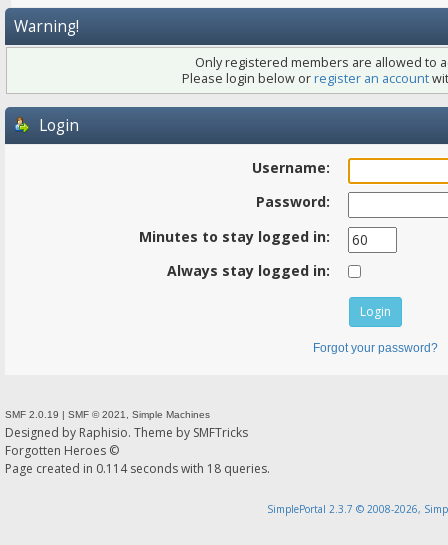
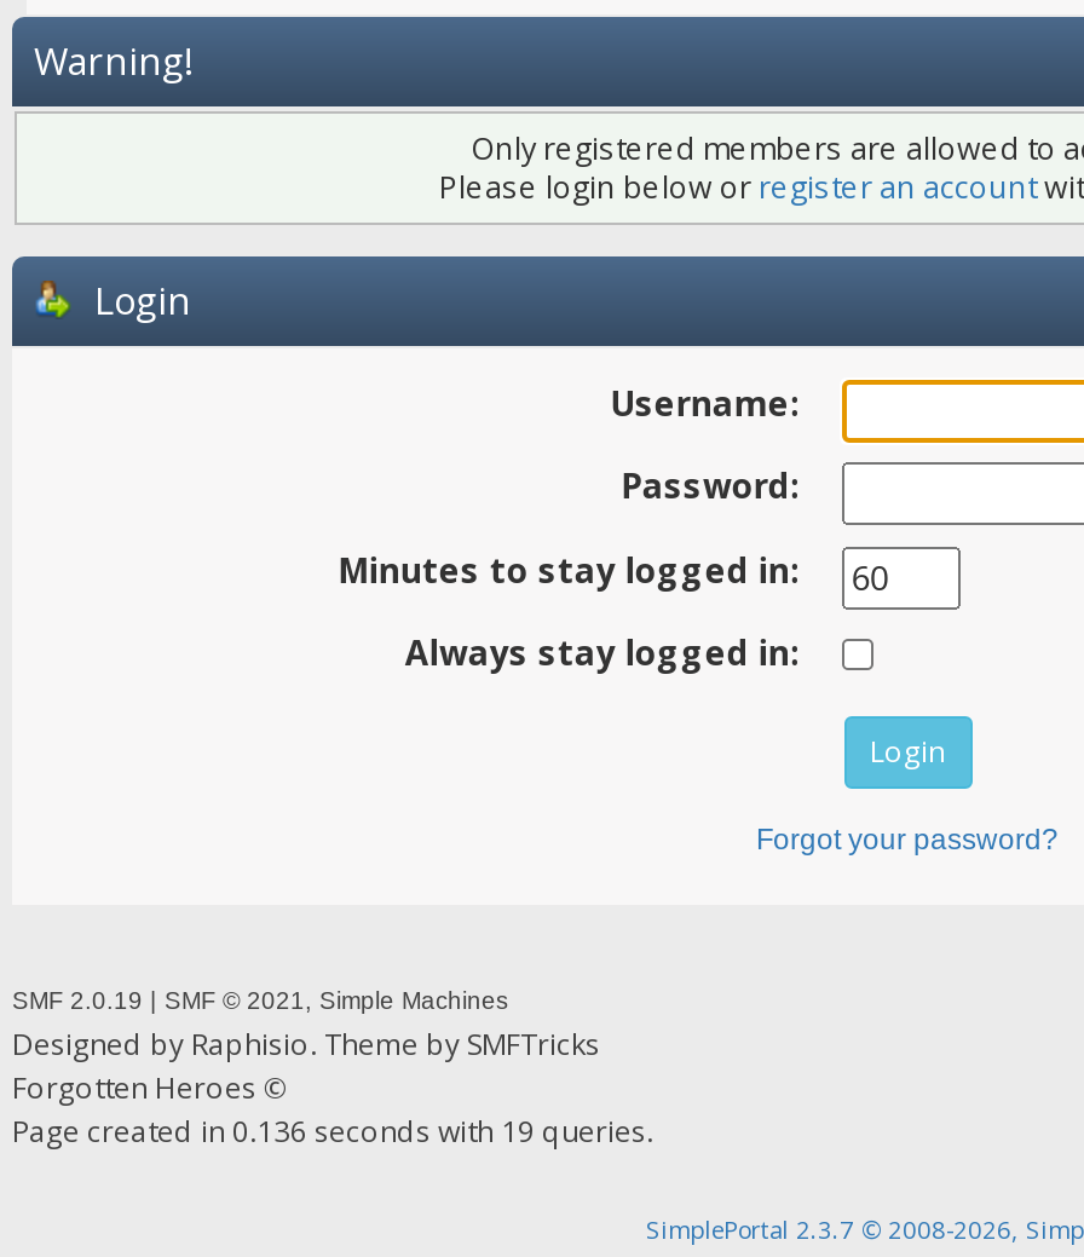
[5,460,270,477] Page created in 0.114 seconds with 18 queries. -> [12,1110,653,1151] Page created in 0.136 seconds with 19 queries.

